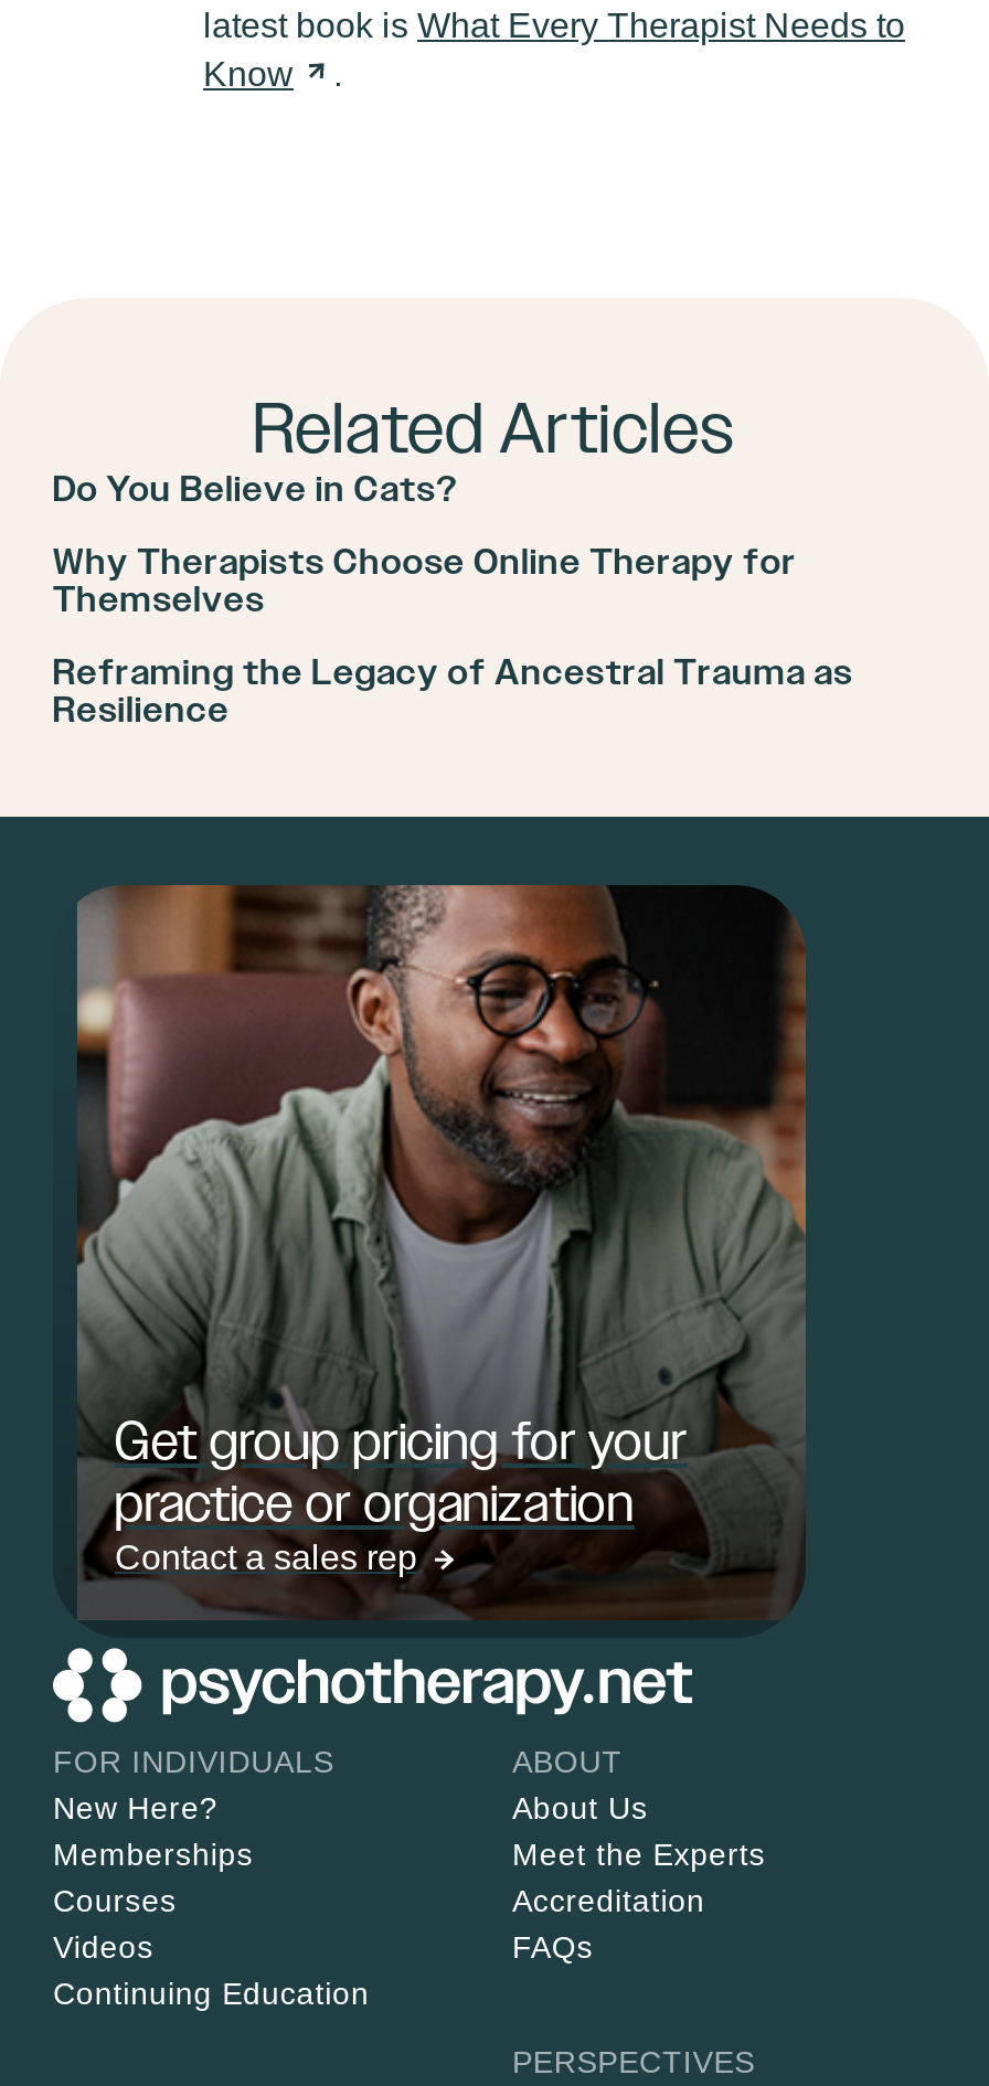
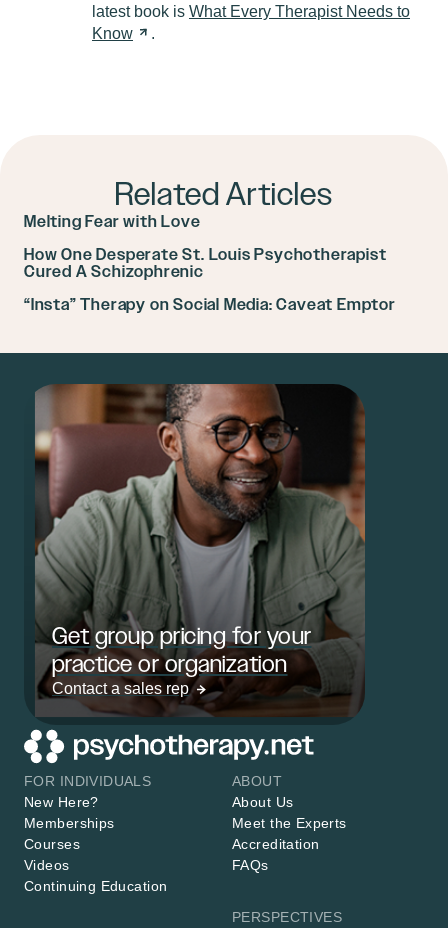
[53,468,458,510] Do You Believe in Cats? -> [24,212,201,231] Melting Fear with Love
[53,541,797,620] Why Therapists Choose Online Therapy for | Themselves -> [24,245,386,281] How One Desperate St. Louis Psychotherapist | Cured A Schizophrenic
[53,651,853,731] Reframing the Legacy of Ancestral Trauma as | Resilience -> [24,295,396,314] “Insta” Therapy on Social Media: Caveat Emptor

